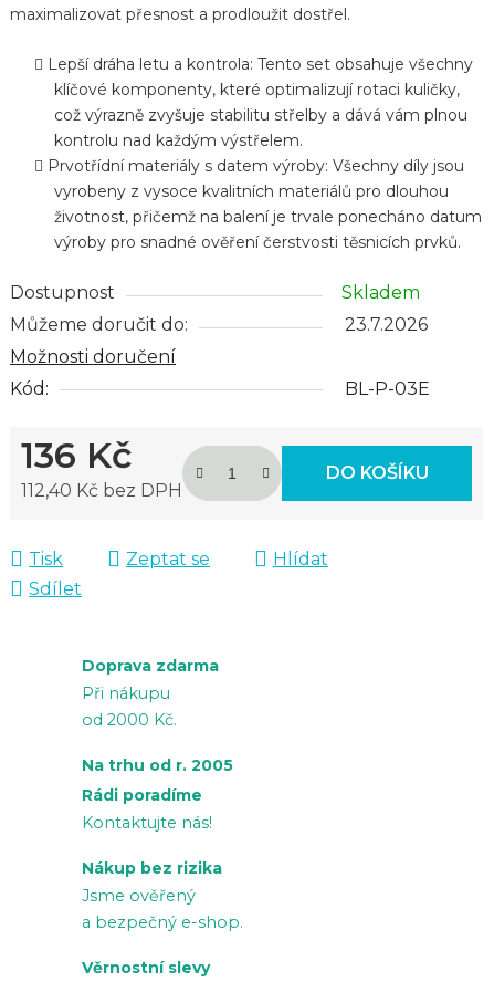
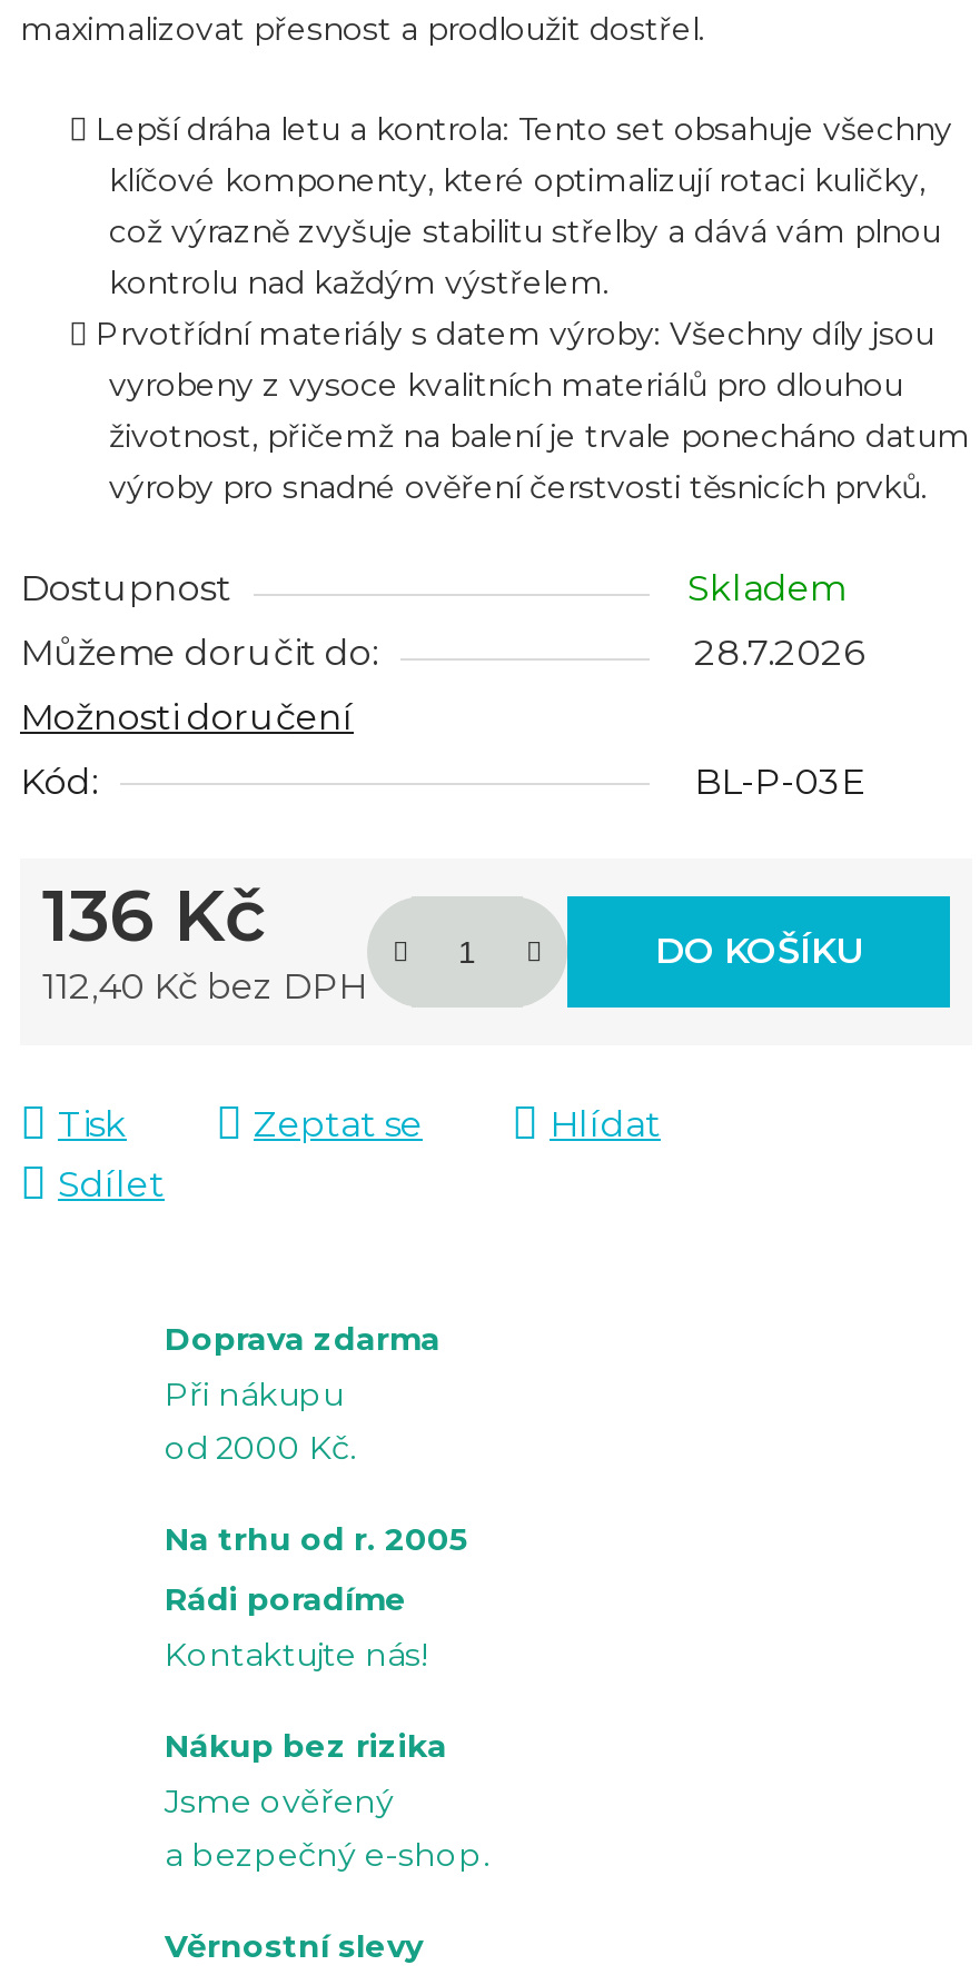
[345,314,428,335] 23.7.2026 -> [694,631,863,673] 28.7.2026

